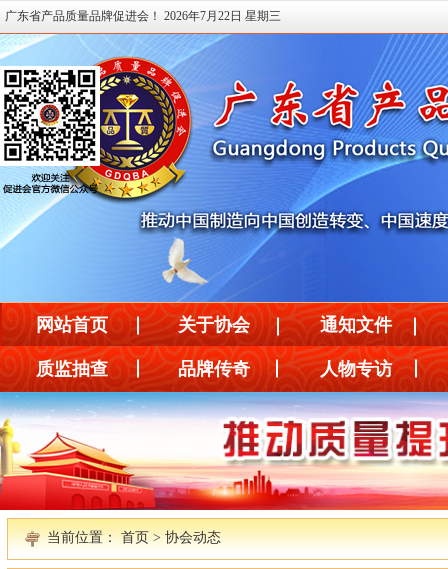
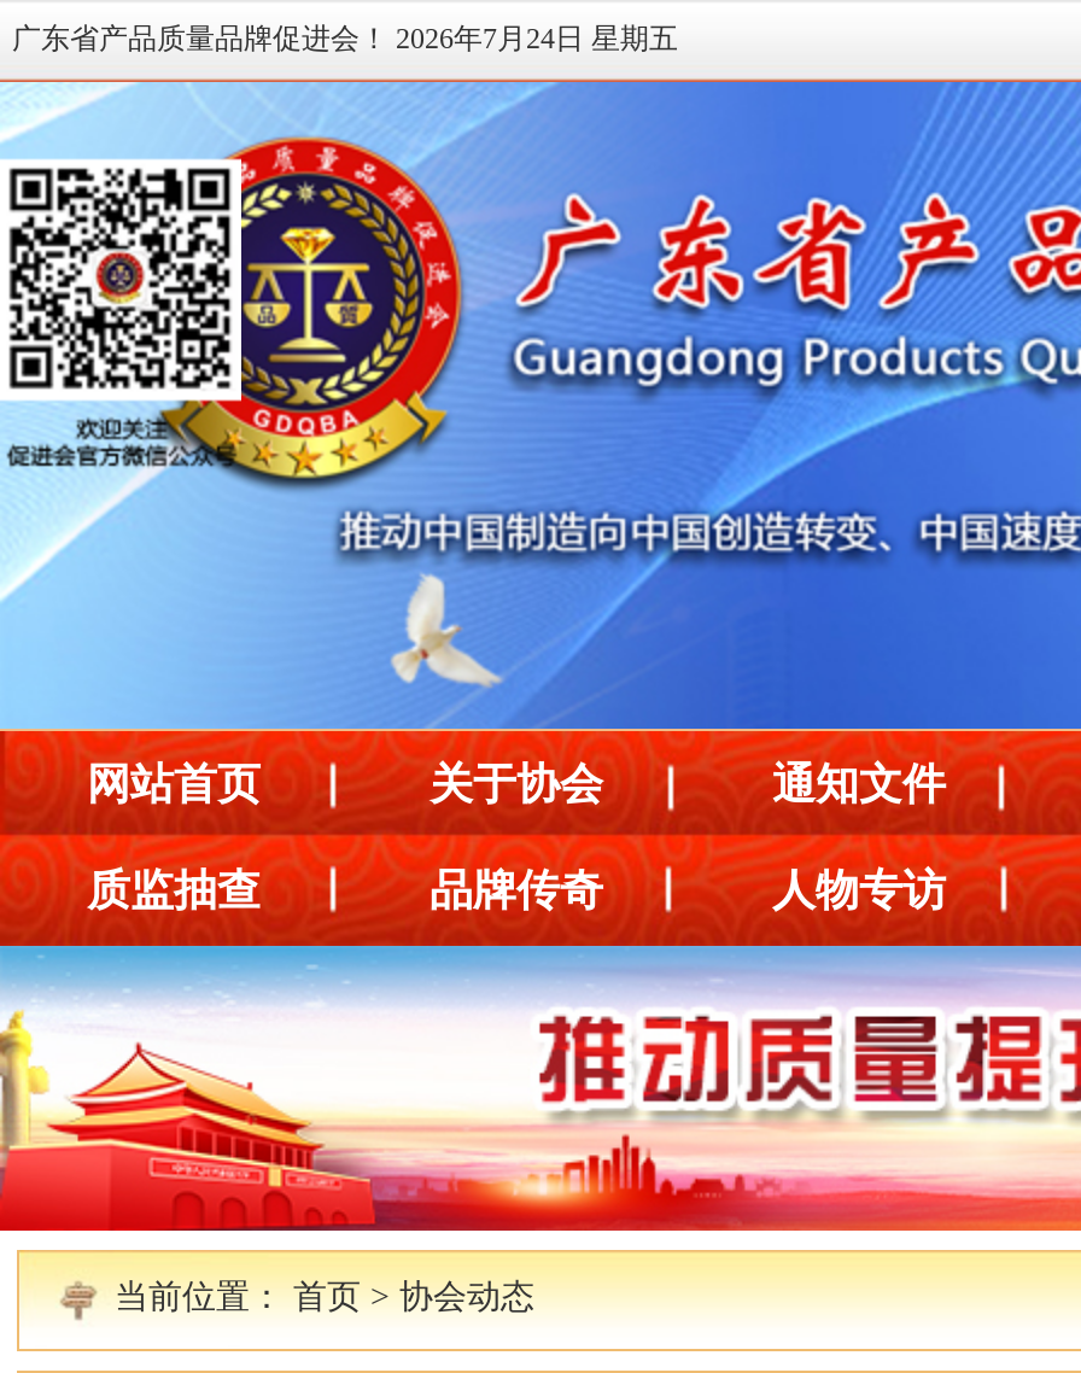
[5,9,281,23] 广东省产品质量品牌促进会！ 2026年7月22日 星期三 -> [12,22,678,55] 广东省产品质量品牌促进会！ 2026年7月24日 星期五

